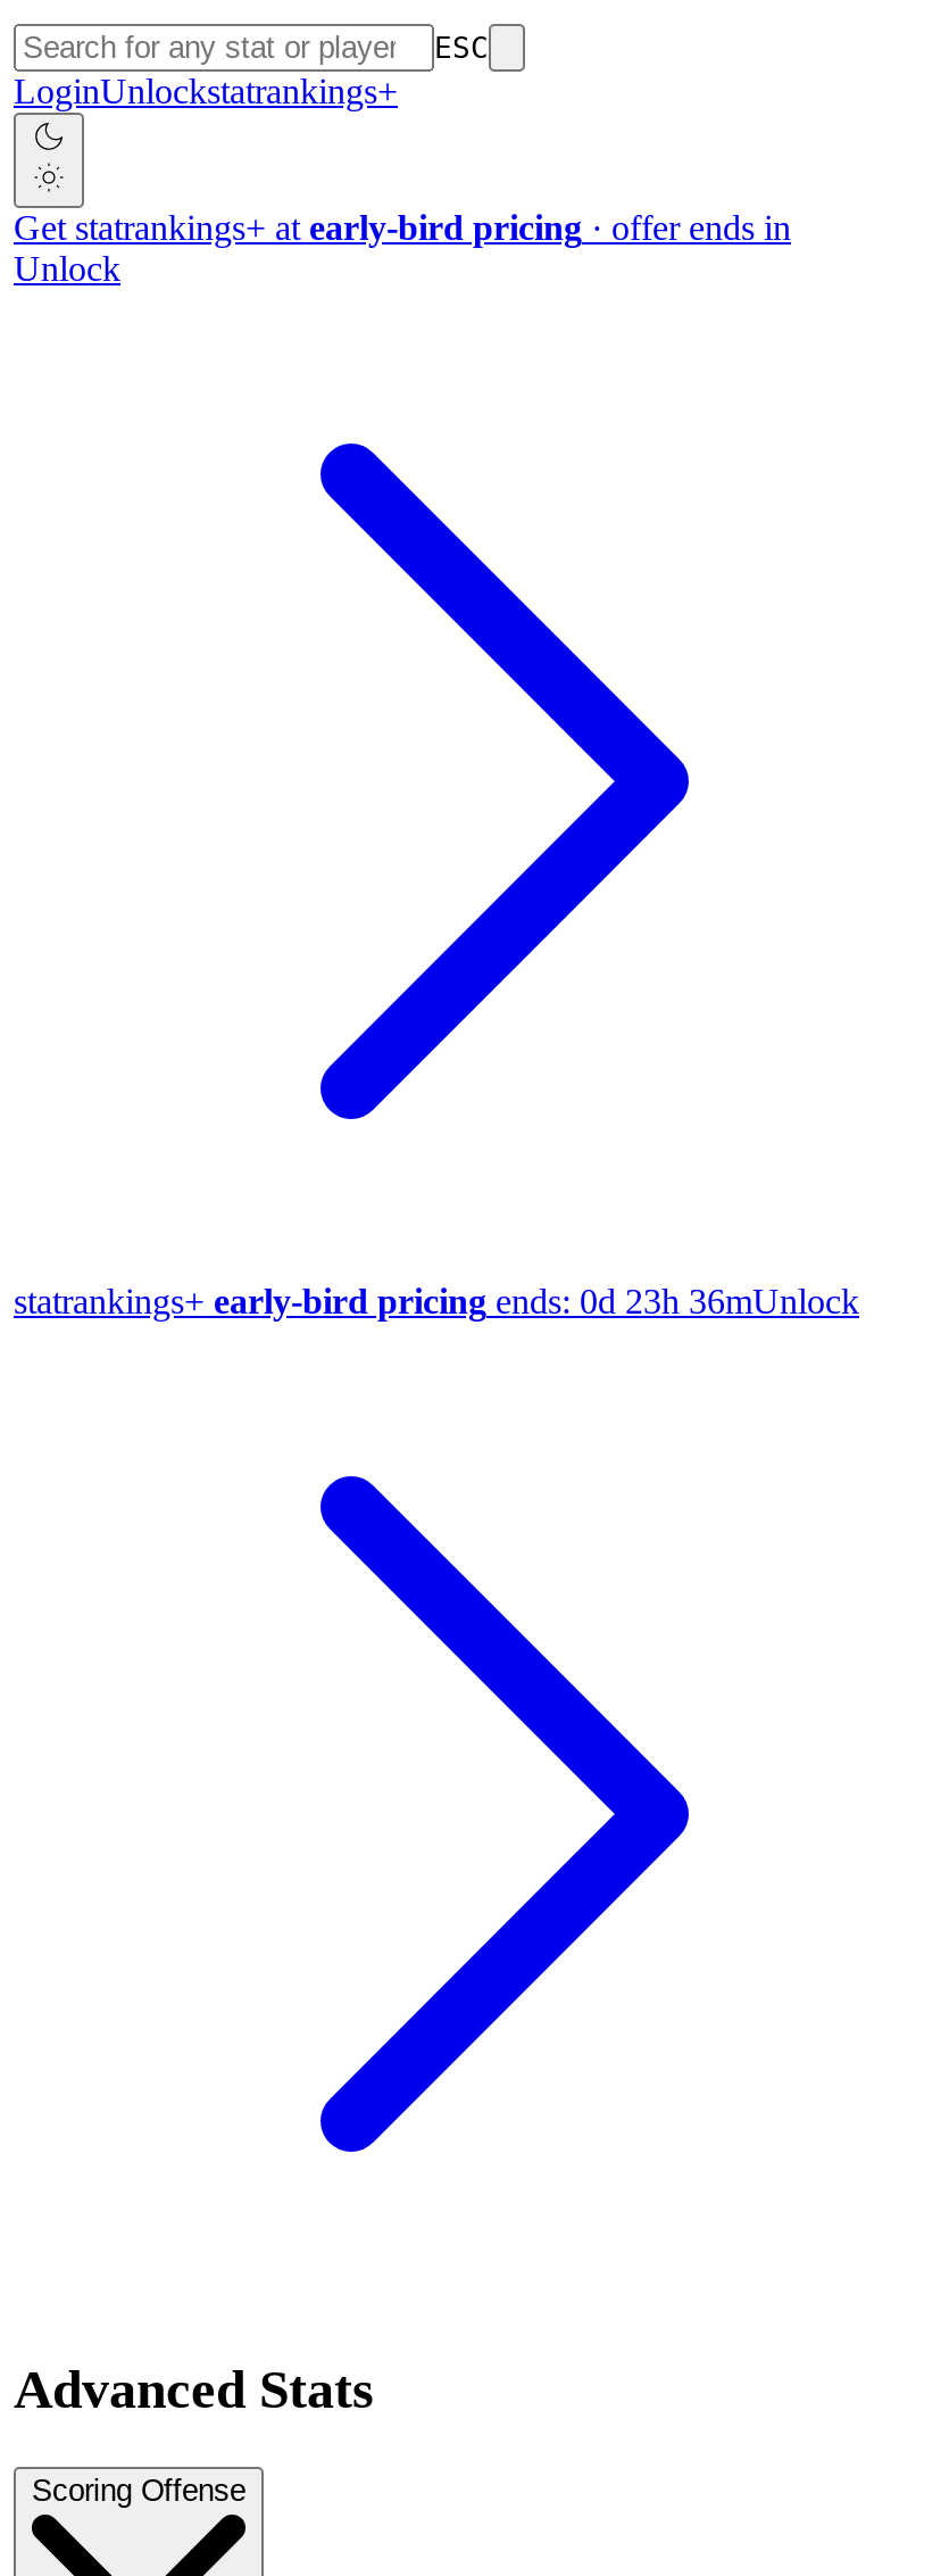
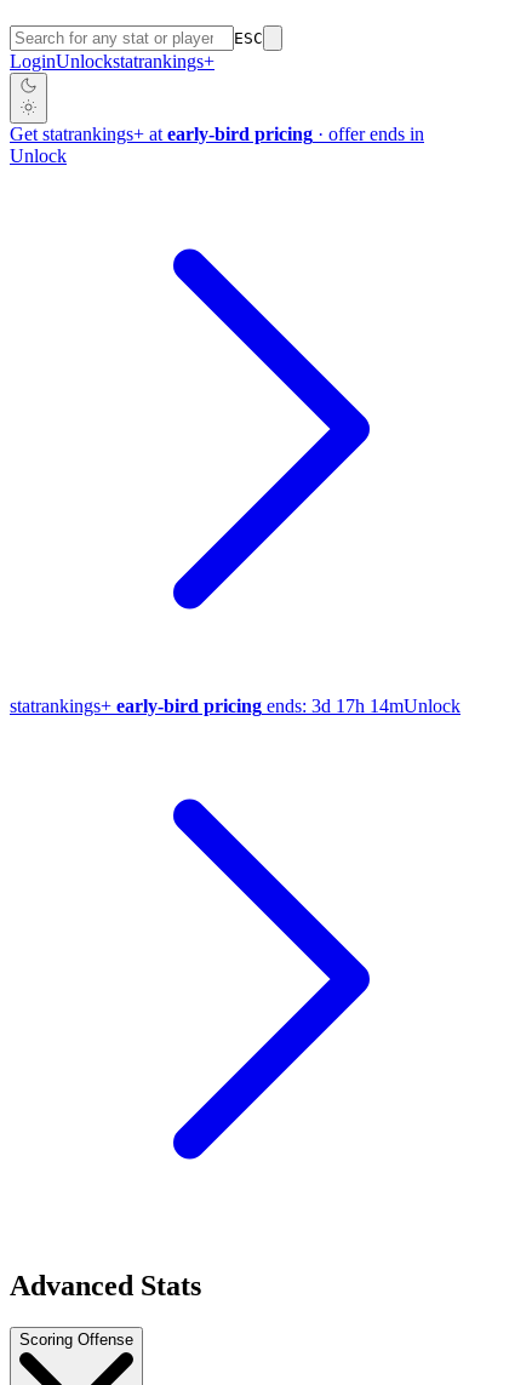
[14,1282,859,1320] statrankings+ early-bird pricing ends: 0d 23h 36mUnlock -> [10,696,461,716] statrankings+ early-bird pricing ends: 3d 17h 14mUnlock

